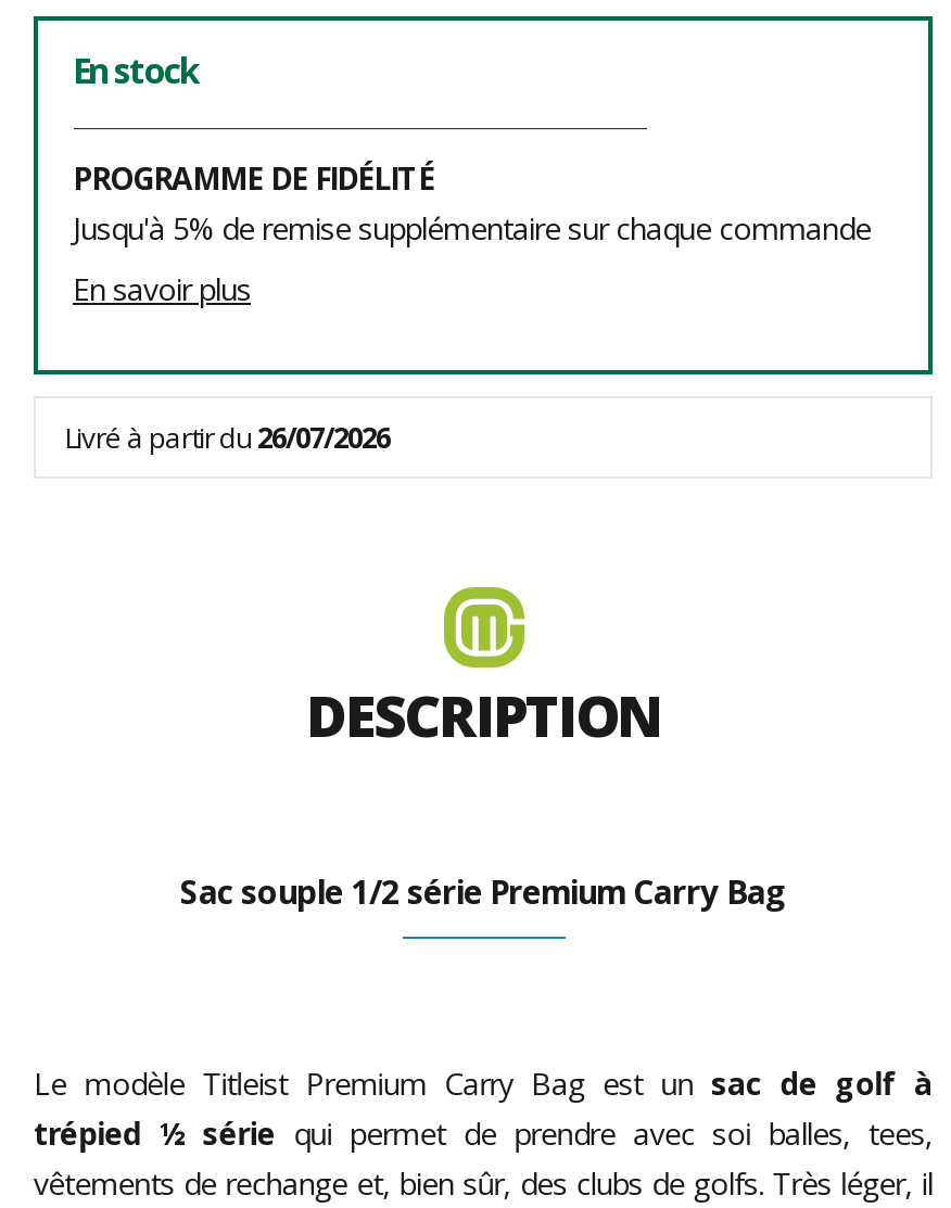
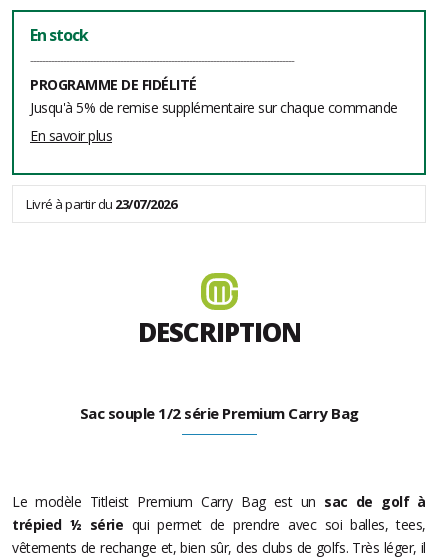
[64,418,390,457] Livré à partir du 26/07/2026 -> [26,195,176,213] Livré à partir du 23/07/2026

